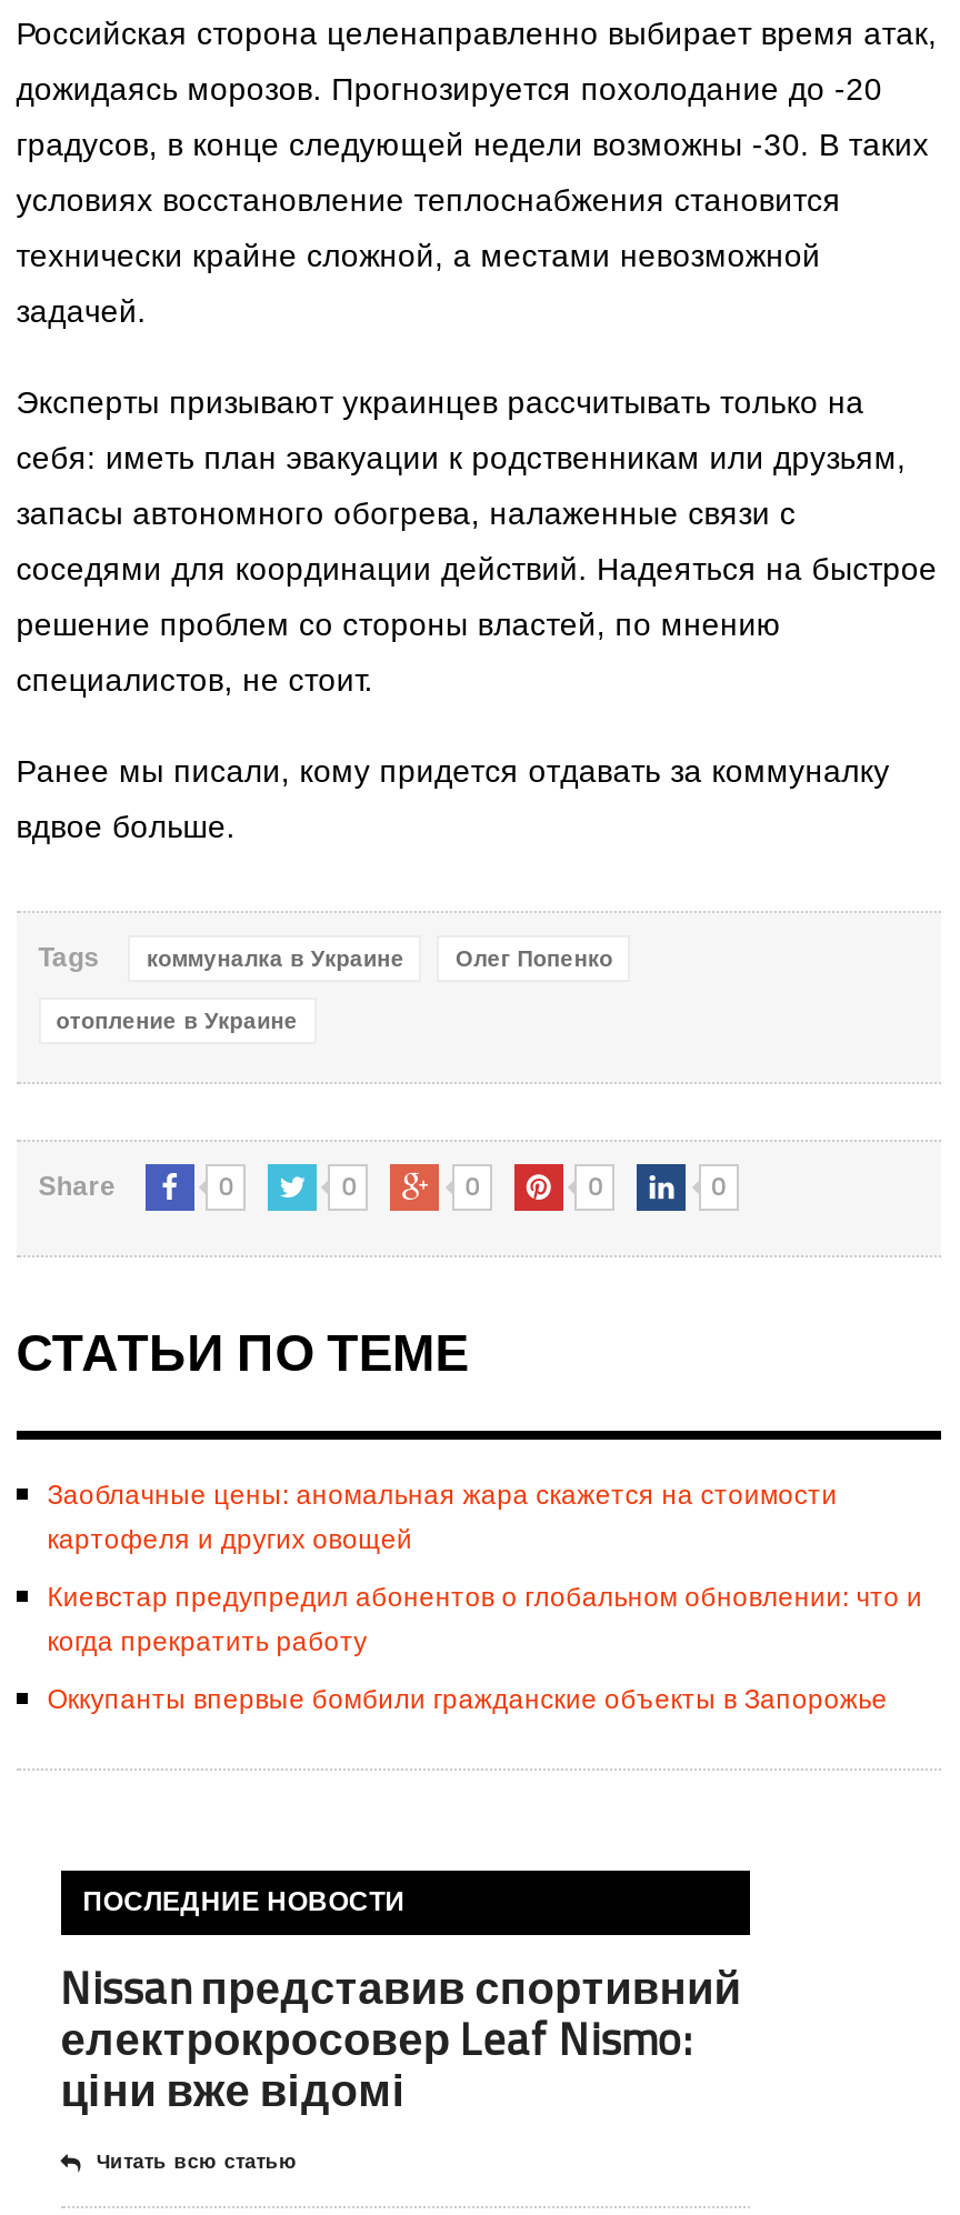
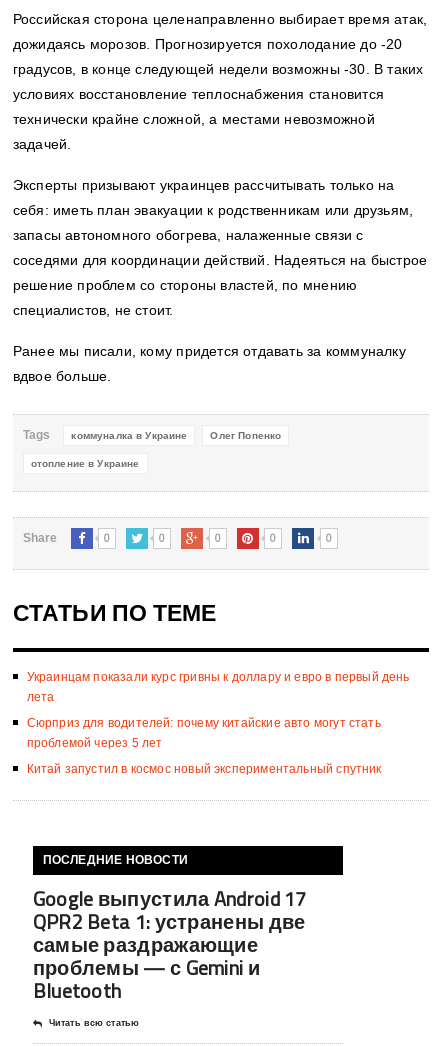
[47,1480,838,1555] Заоблачные цены: аномальная жара скажется на стоимости | картофеля и других овощей -> [27,670,410,704] Украинцам показали курс гривны к доллару и евро в первый день | лета
[47,1582,923,1658] Киевстар предупредил абонентов о глобальном обновлении: что и | когда прекратить работу -> [27,716,381,750] Сюрприз для водителей: почему китайские авто могут стать | проблемой через 5 лет
[47,1684,888,1715] Оккупанты впервые бомбили гражданские объекты в Запорожье -> [27,762,382,776] Китай запустил в космос новый экспериментальный спутник
[60,1953,741,2124] Nissan представив спортивний | електрокросовер Leaf Nismo: | ціни вже відомі -> [33,883,307,1006] Google выпустила Android 17 | QPR2 Beta 1: устранены две | самые раздражающие | проблемы — с Gemini и | Bluetooth

